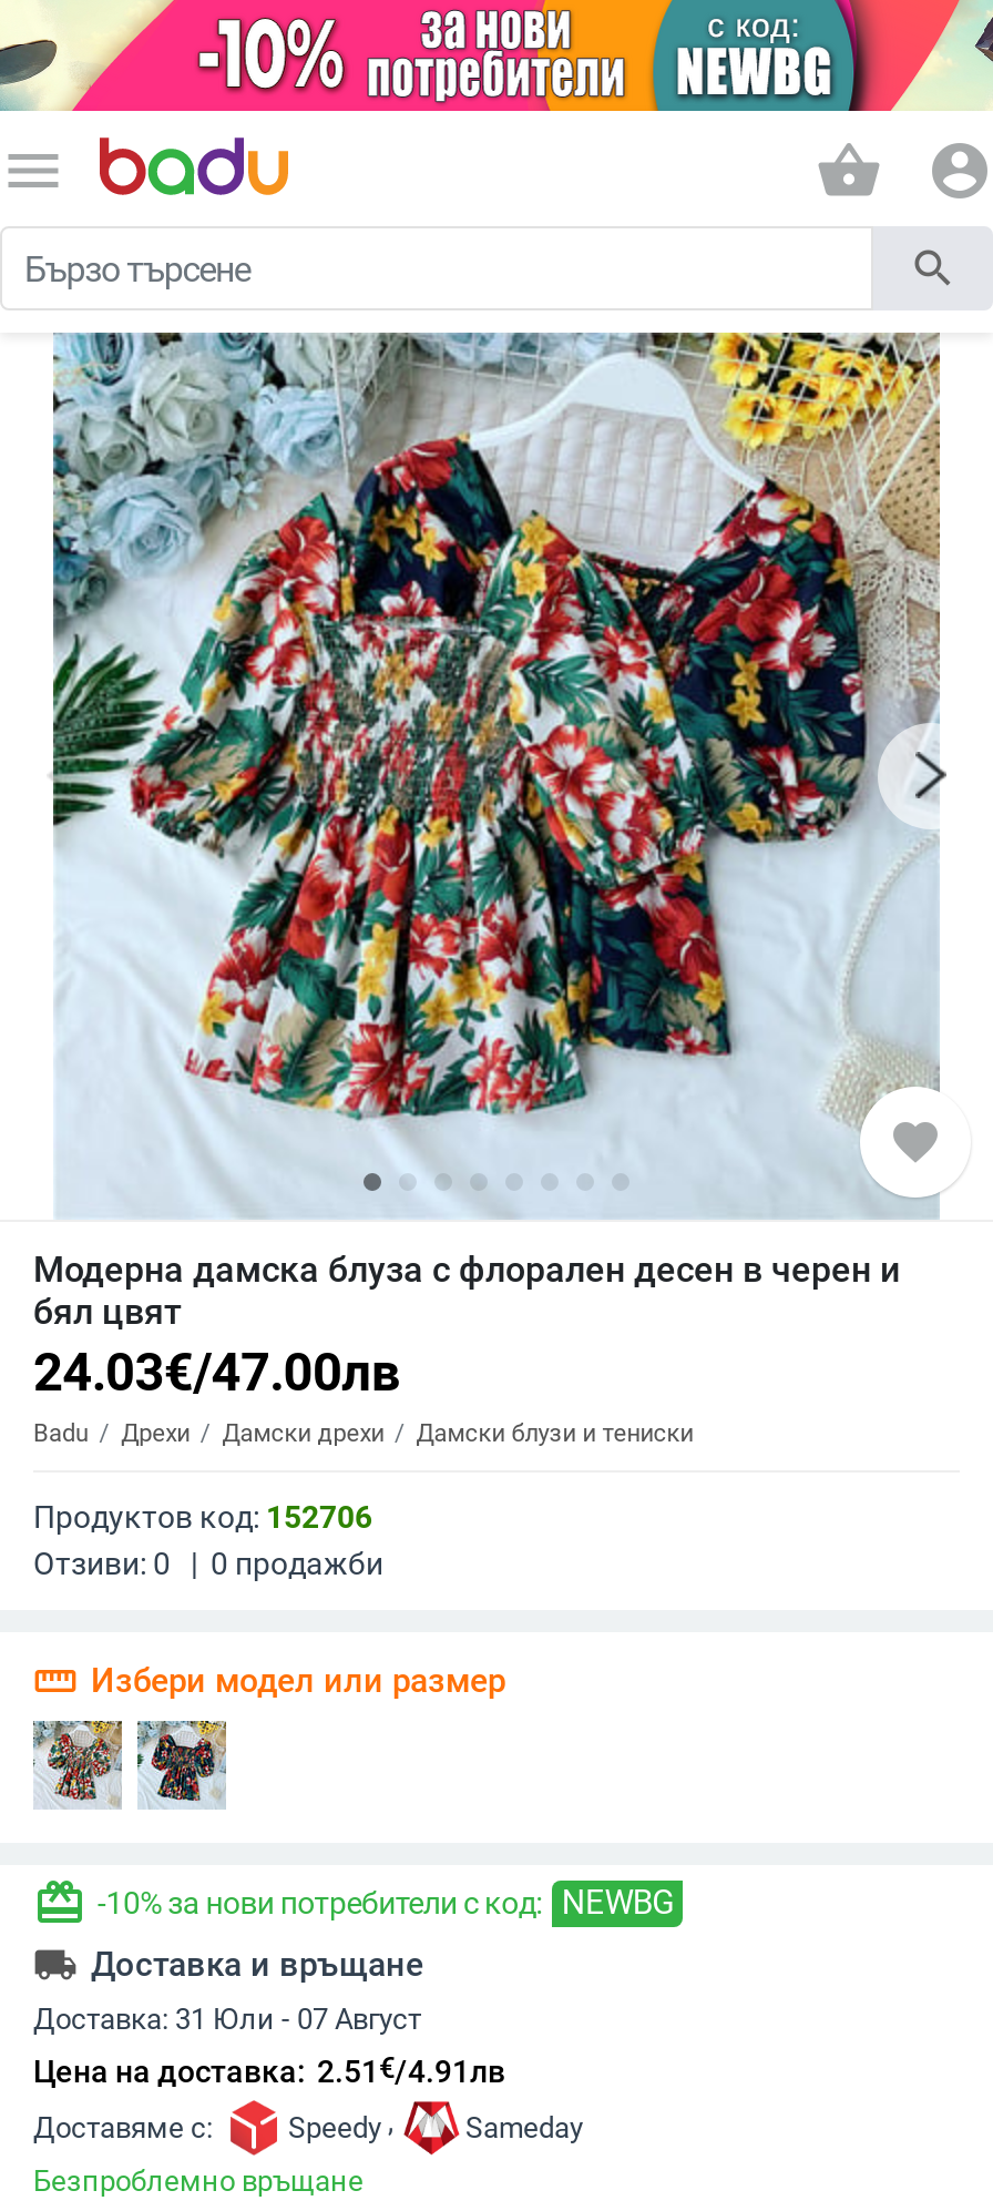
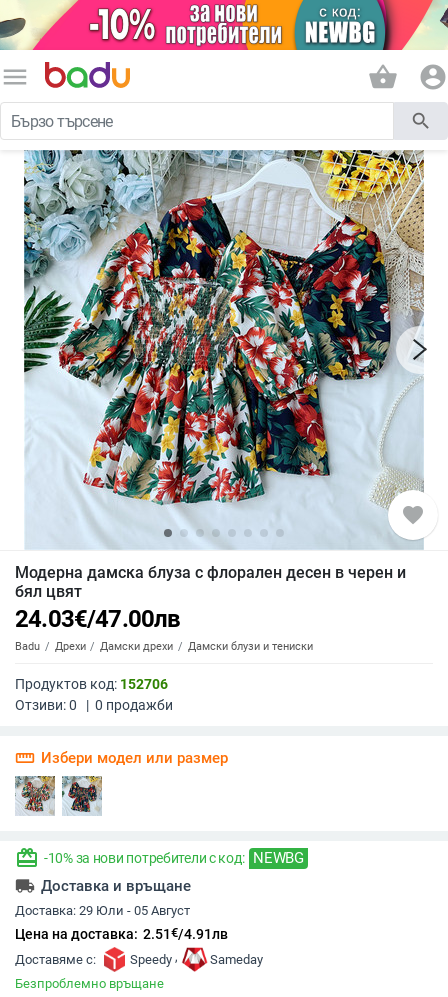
[33,2003,421,2036] Доставка: 31 Юли - 07 Август -> [15,903,190,918] Доставка: 29 Юли - 05 Август

